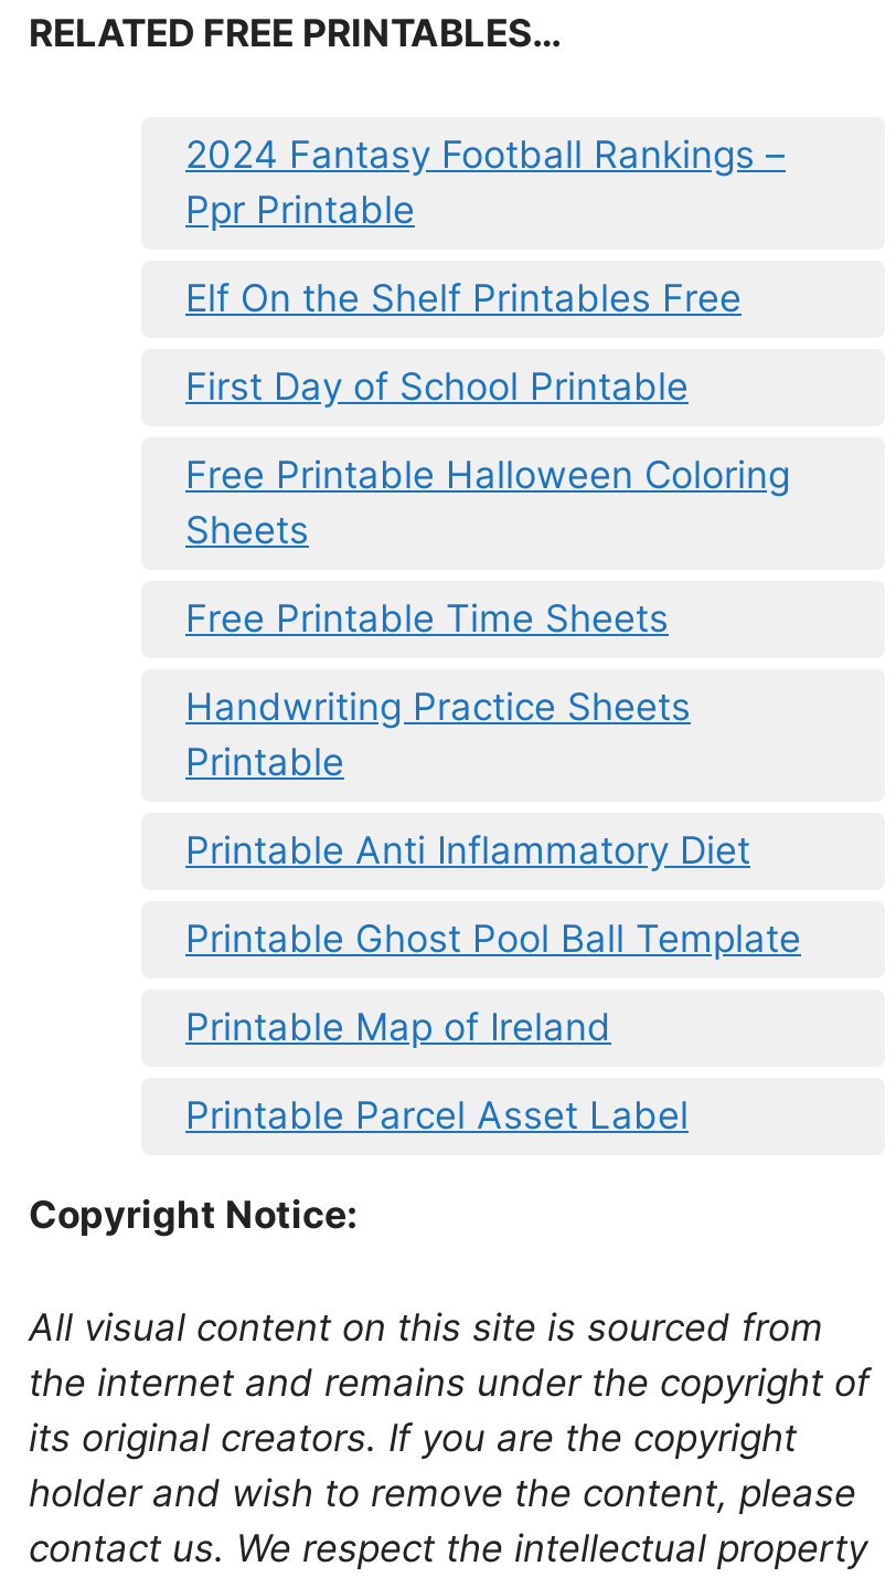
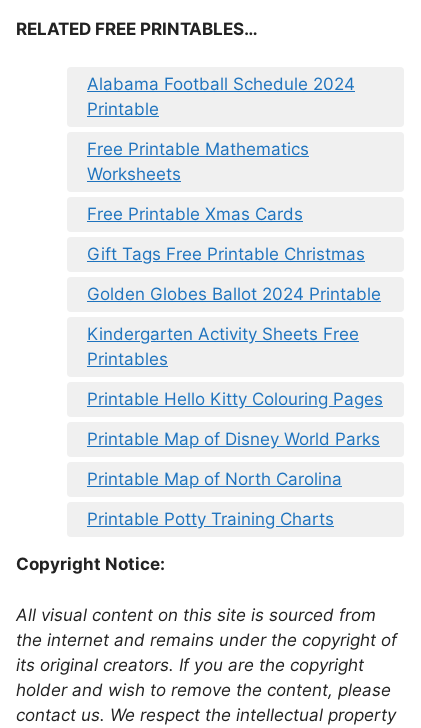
[185,134,790,730] 2024 Fantasy Football Rankings – | Ppr Printable | Elf On the Shelf Printables Free | First Day of School Printable | Free Printable Halloween Coloring | Sheets | Free Printable Time Sheets | Handwriting Practice Sheets -> [87,74,355,94] Alabama Football Schedule 2024
moved [185,741,344,785] -> [87,99,159,119]: Printable
[185,829,801,1139] Printable Anti Inflammatory Diet | Printable Ghost Pool Ball Template | Printable Map of Ireland | Printable Parcel Asset Label -> [87,139,383,529] Free Printable Mathematics | Worksheets | Free Printable Xmas Cards | Gift Tags Free Printable Christmas | Golden Globes Ballot 2024 Printable | Kindergarten Activity Sheets Free | Printables | Printable Hello Kitty Colouring Pages | Printable Map of Disney World Parks | Printable Map of North Carolina | Printable Potty Training Charts

